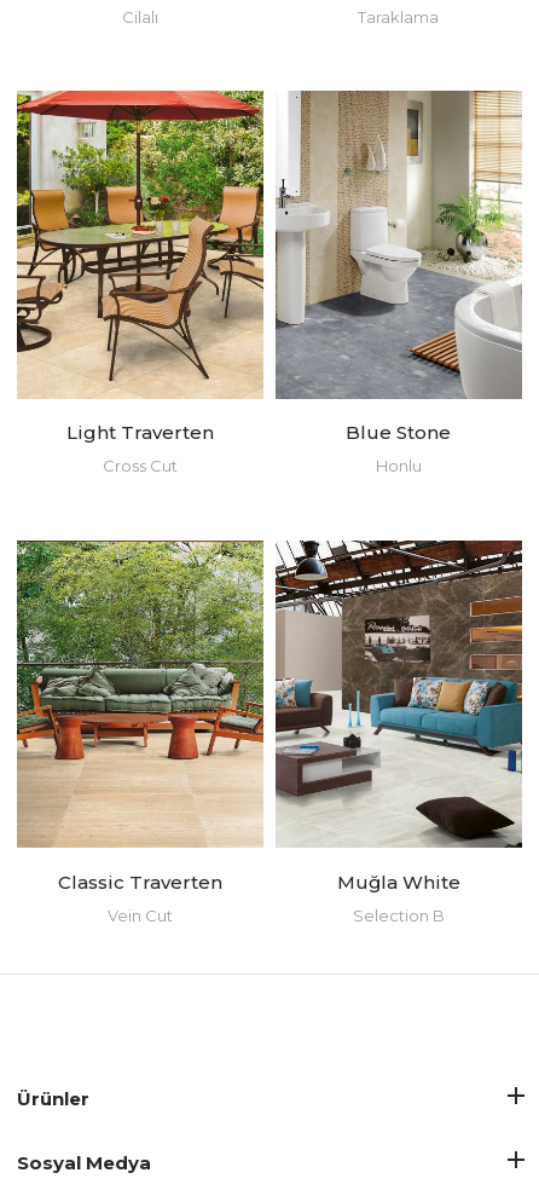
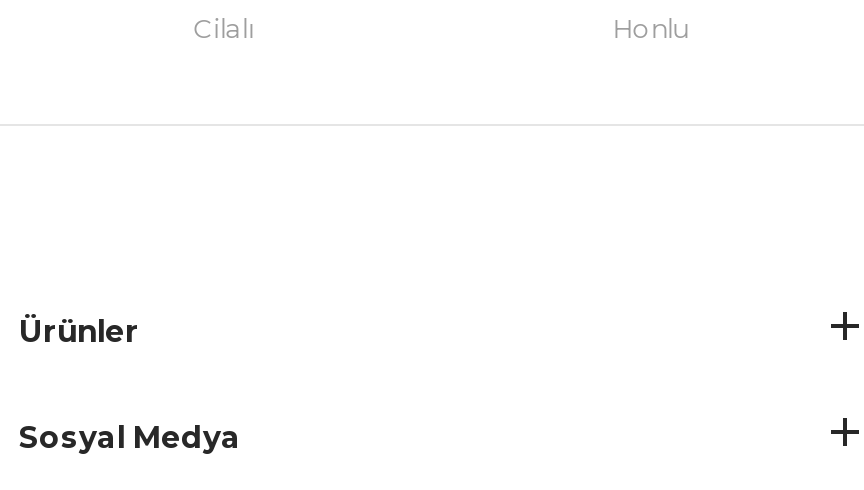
[358,7,439,26] Taraklama -> none
[16,89,265,476] [image] | Light Traverten | Cross Cut -> none
[274,89,523,444] [image] | Blue Stone -> none
[16,539,265,925] [image] | Classic Traverten | Vein Cut -> none
[274,539,523,925] [image] | Muğla White | Selection B -> none

